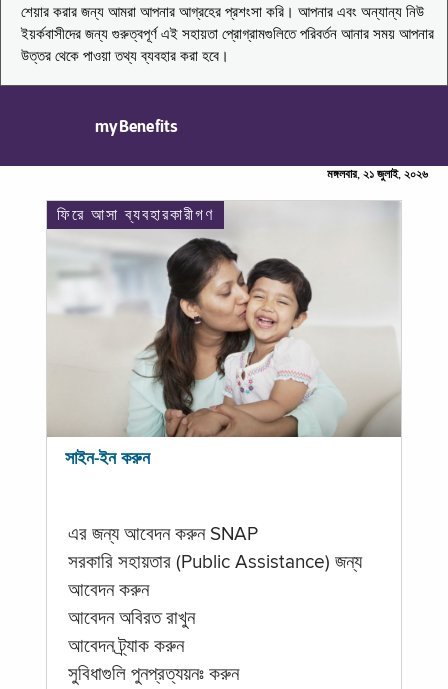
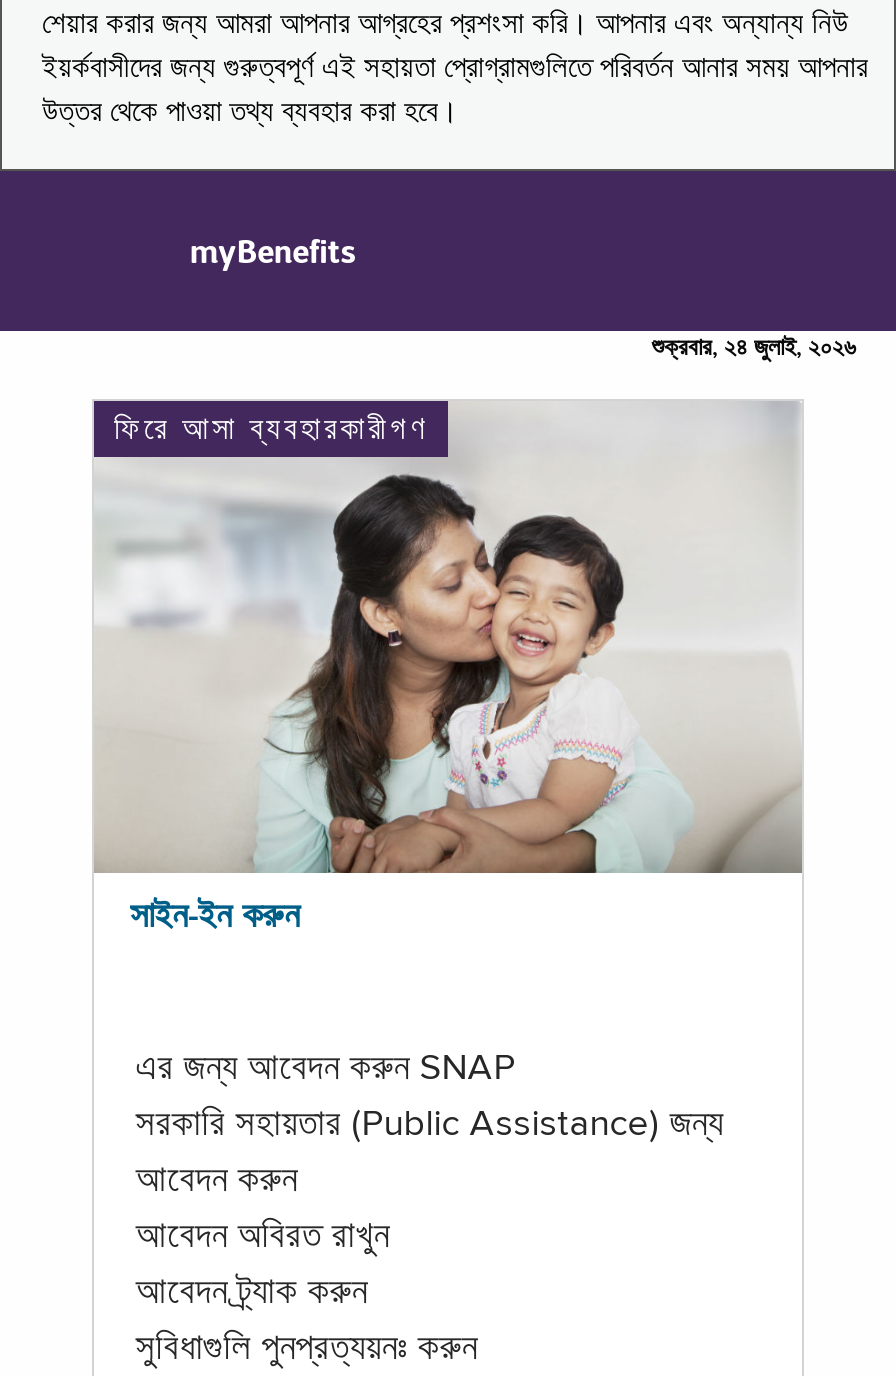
[327,169,428,181] মঙ্গলবার, ২১ জুলাই, ২০২৬ -> [652,337,856,361] শুক্রবার, ২৪ জুলাই, ২০২৬

